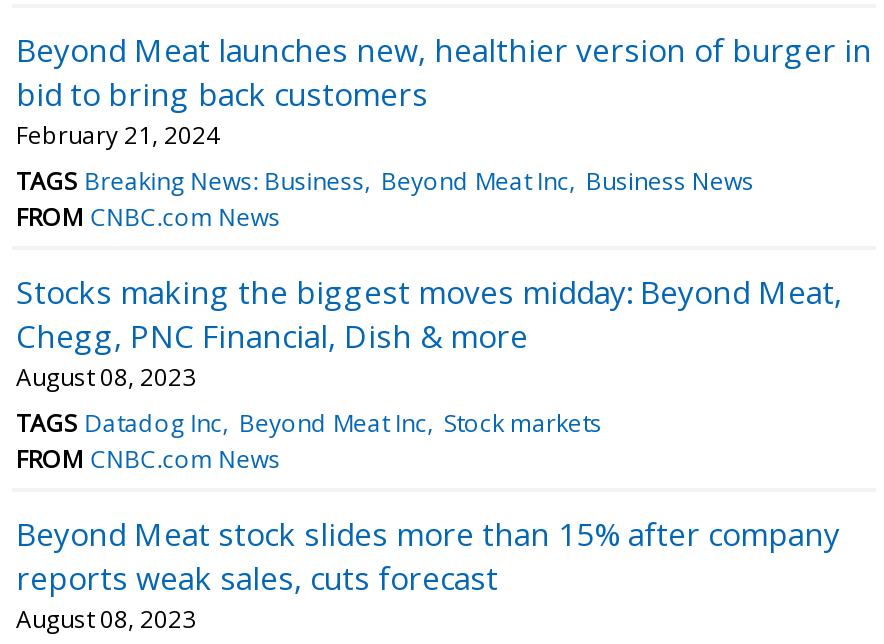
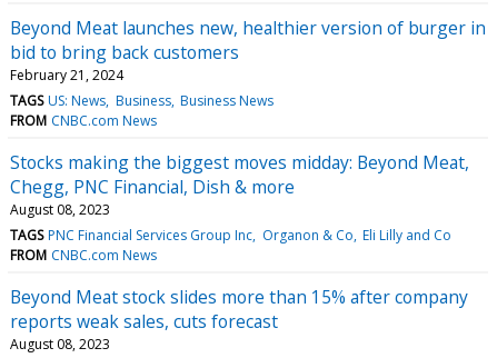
[16,164,754,198] TAGS Breaking News: Business Beyond Meat Inc Business News -> [10,91,273,110] TAGS US: News Business Business News
[16,406,602,440] TAGS Datadog Inc Beyond Meat Inc Stock markets -> [10,226,451,244] TAGS PNC Financial Services Group Inc Organon & Co Eli Lilly and Co

